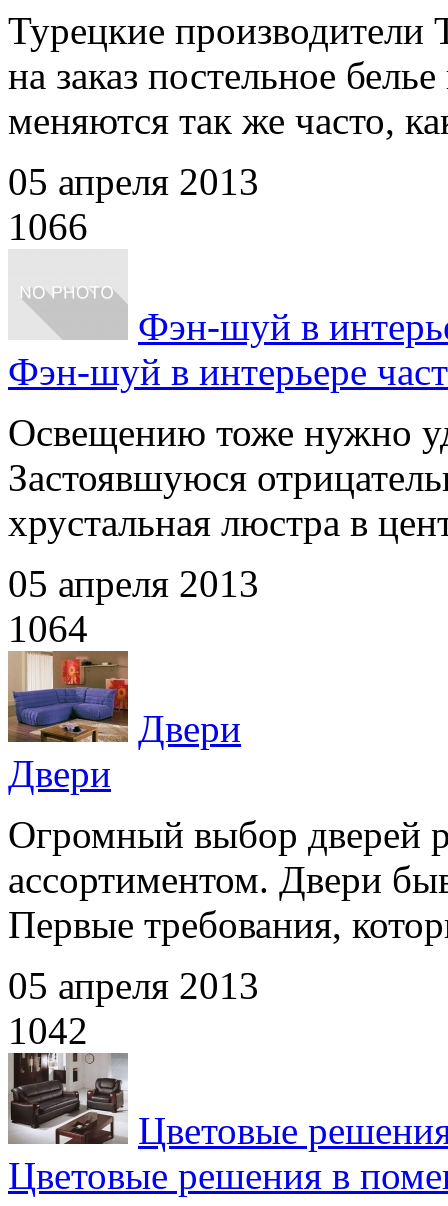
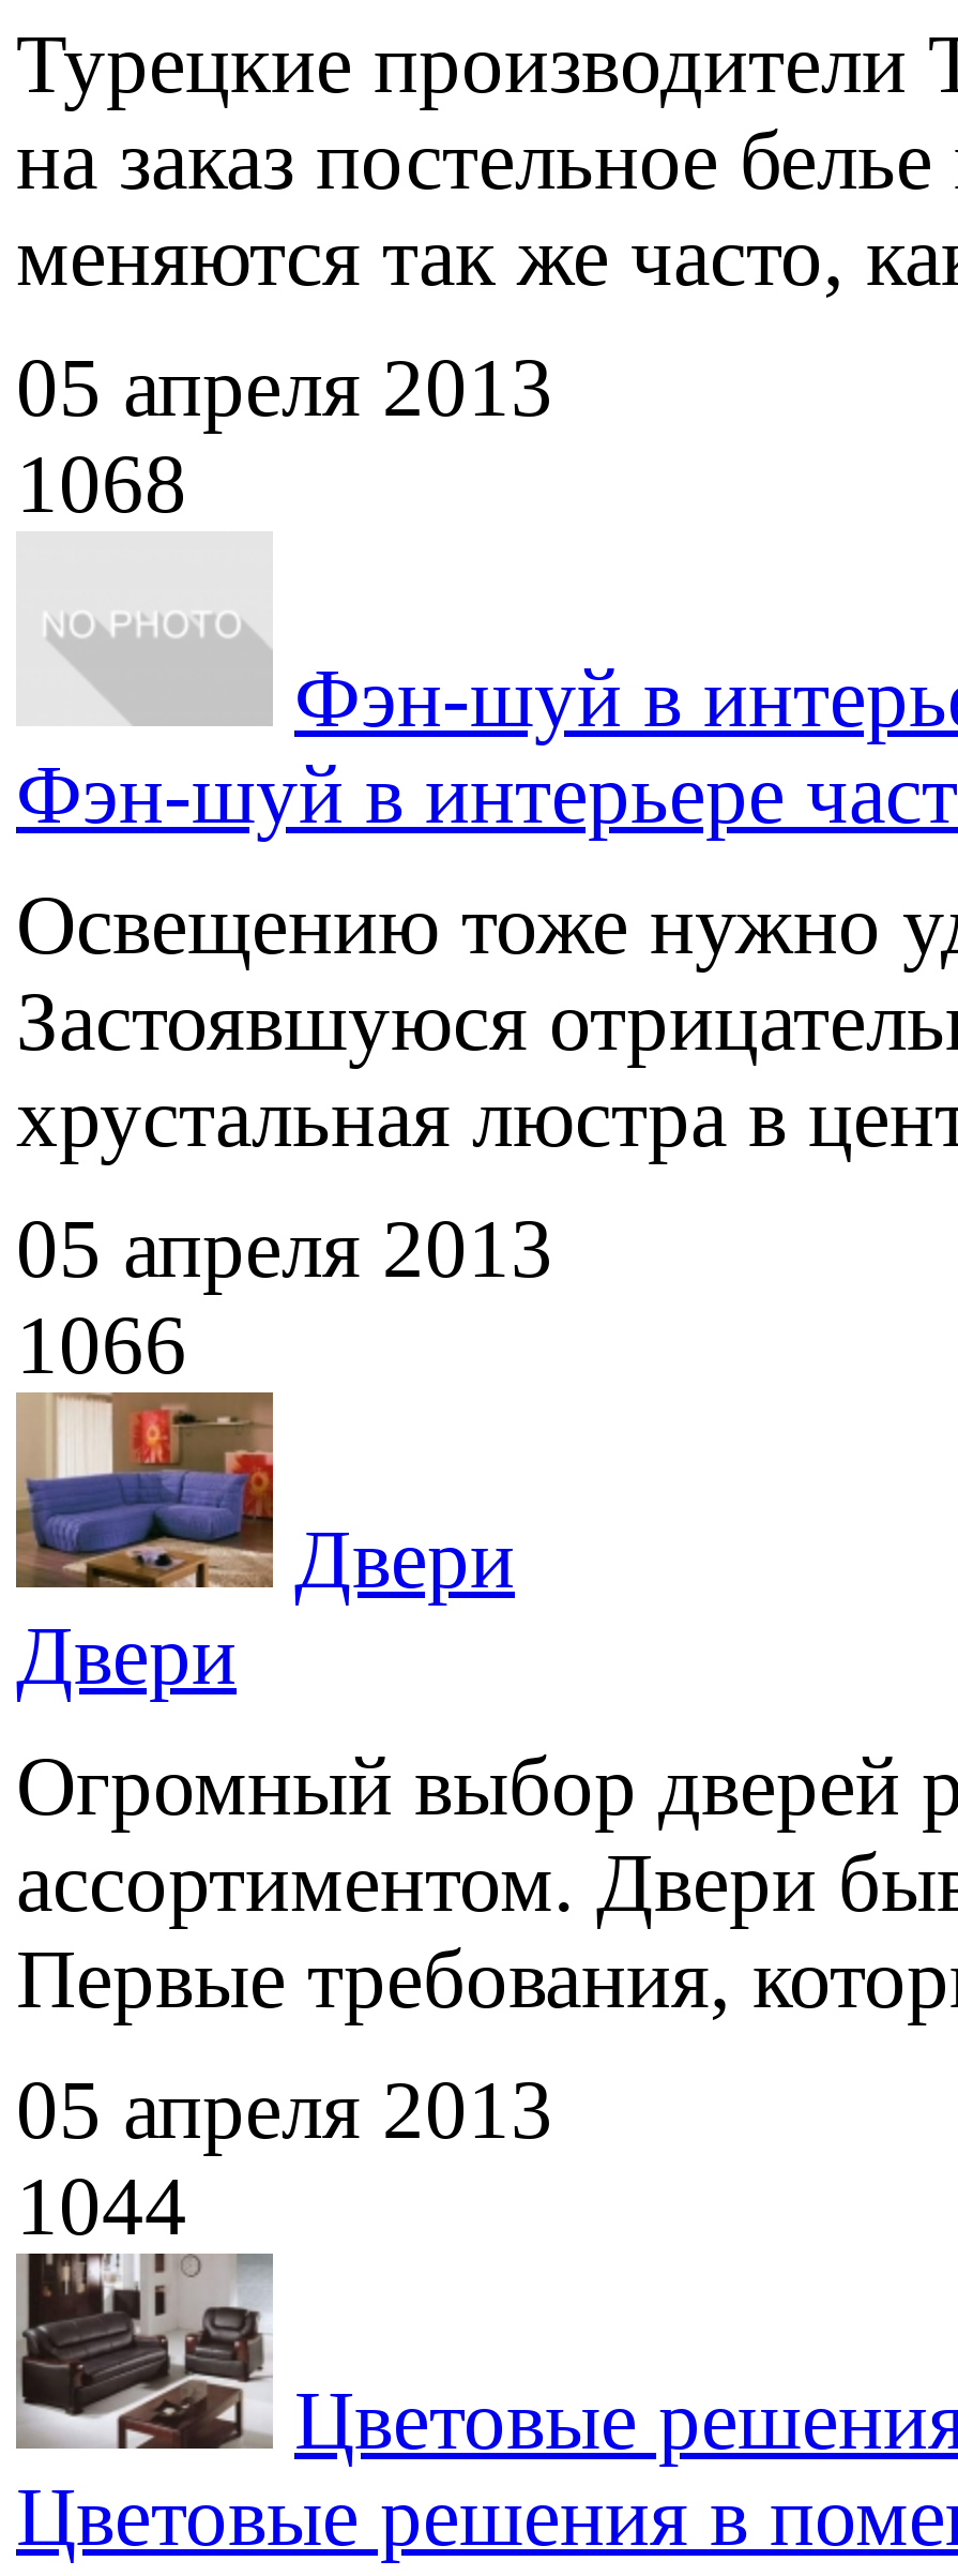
[8,205,88,248] 1066 -> [16,437,187,529] 1068
[8,607,88,650] 1064 -> [16,1298,187,1390] 1066
[8,1009,88,1052] 1042 -> [16,2159,187,2251] 1044

